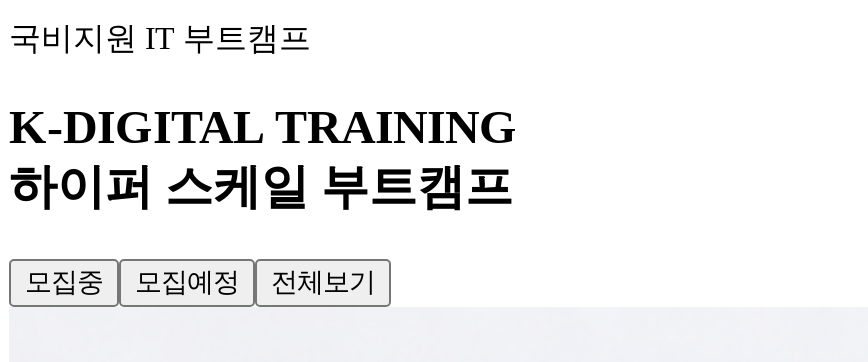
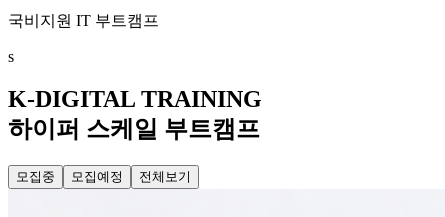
none -> [8,48,14,65] s

